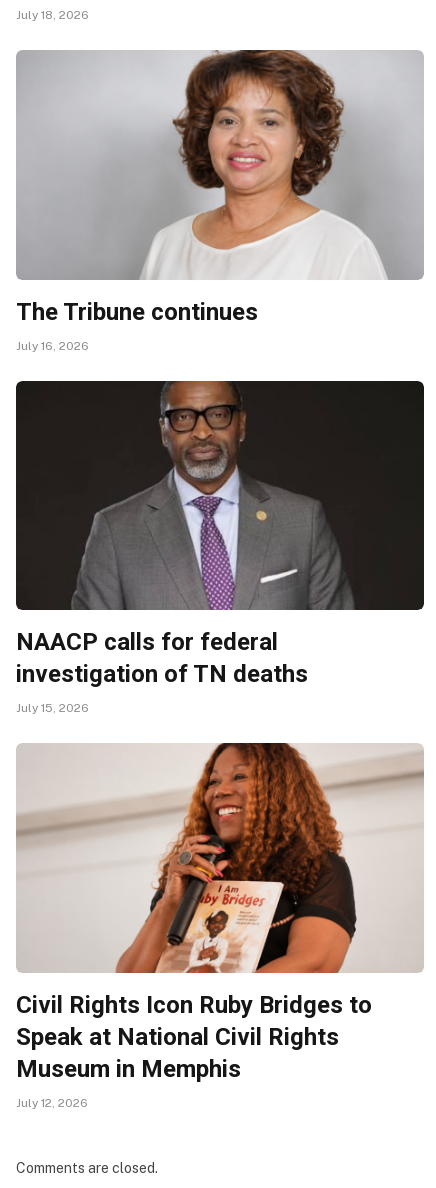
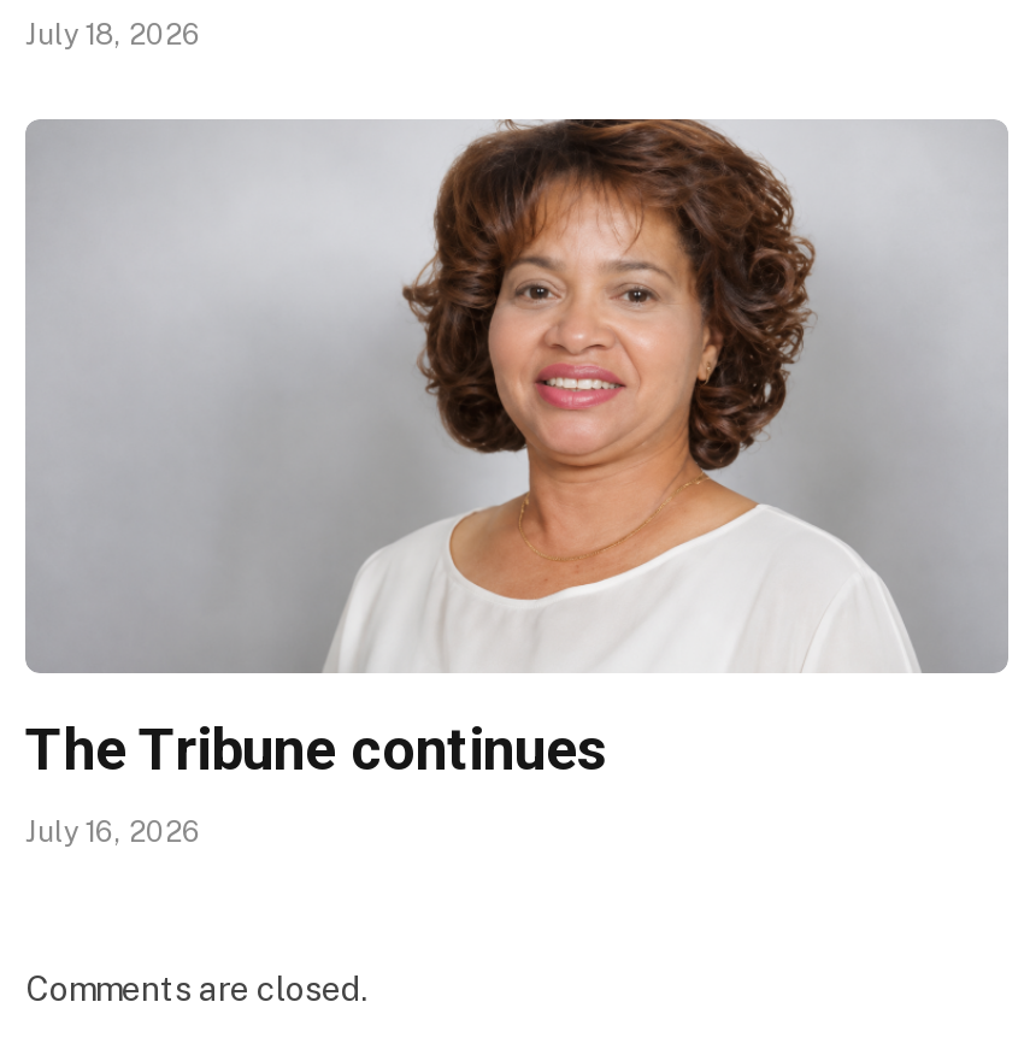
[15,380,425,715] [image] | NAACP calls for federal | investigation of TN deaths | July 15, 2026 -> none
[16,742,425,1110] [image] | Civil Rights Icon Ruby Bridges to | Speak at National Civil Rights | Museum in Memphis | July 12, 2026 -> none

